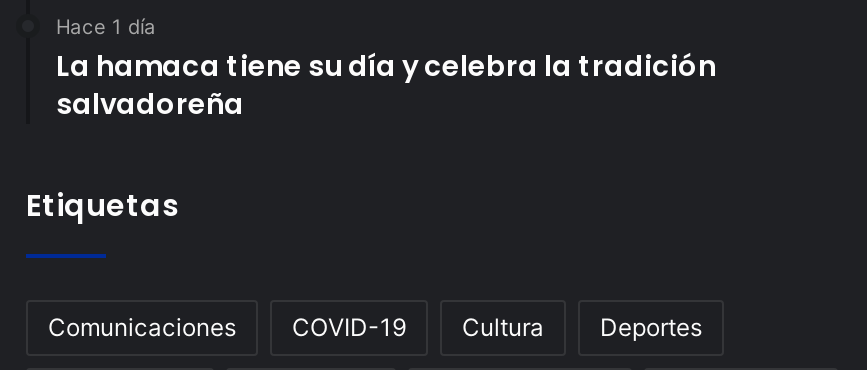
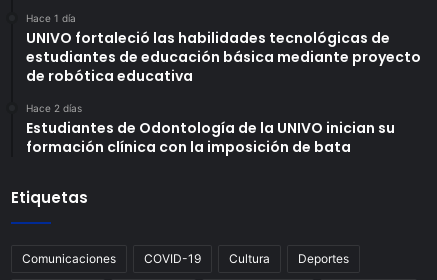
[56,47,716,125] La hamaca tiene su día y celebra la tradición | salvadoreña -> [26,28,421,157] UNIVO fortaleció las habilidades tecnológicas de | estudiantes de educación básica mediante proyecto | de robótica educativa | Hace 2 días | Estudiantes de Odontología de la UNIVO inician su | formación clínica con la imposición de bata

